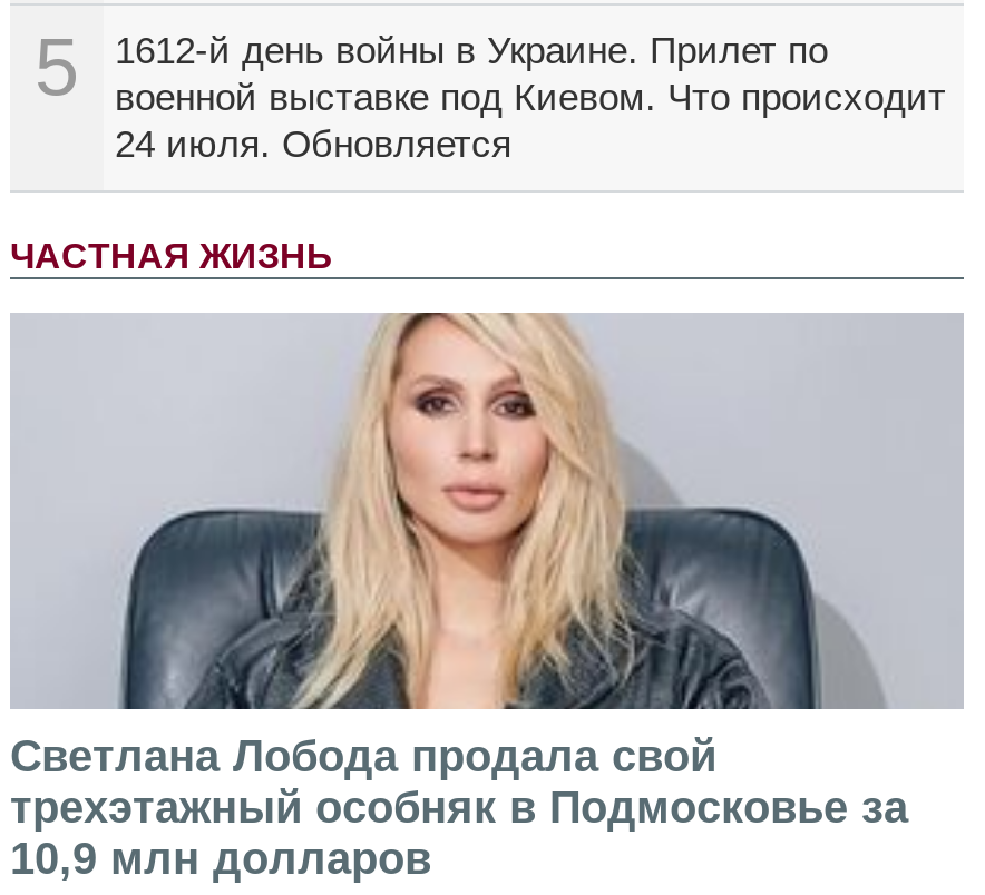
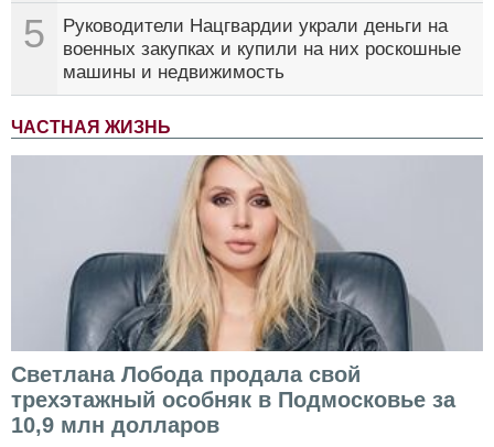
[115,30,946,166] 1612-й день войны в Украине. Прилет по | военной выставке под Киевом. Что происходит | 24 июля. Обновляется -> [63,15,461,83] Руководители Нацгвардии украли деньги на | военных закупках и купили на них роскошные | машины и недвижимость

